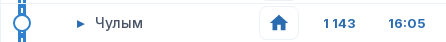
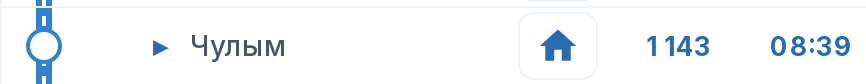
[323,15,426,31] 1 143 16:05 -> [646,30,852,62] 1 143 08:39

